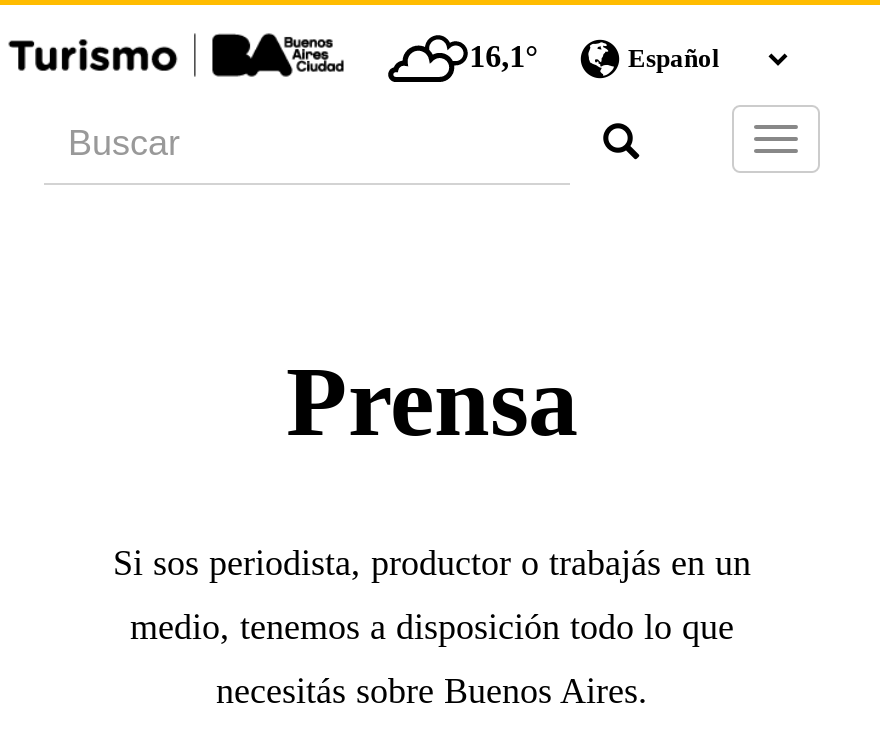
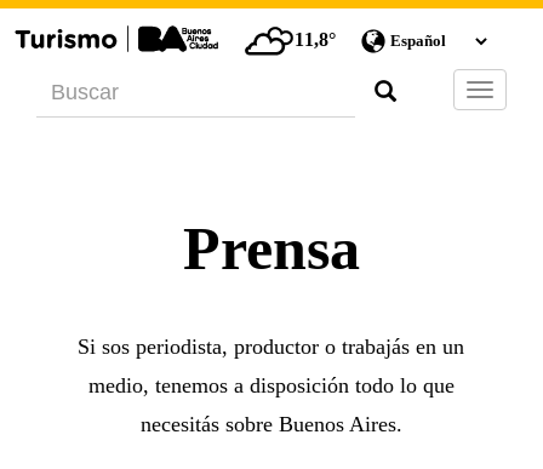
[469,39,537,73] 16,1° -> [294,29,335,50] 11,8°

